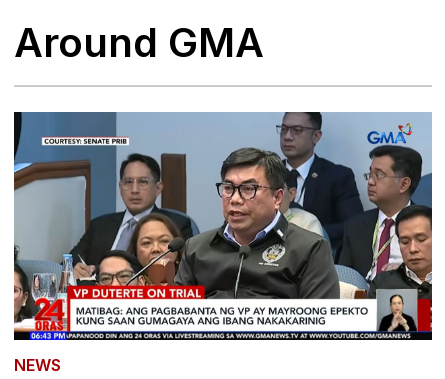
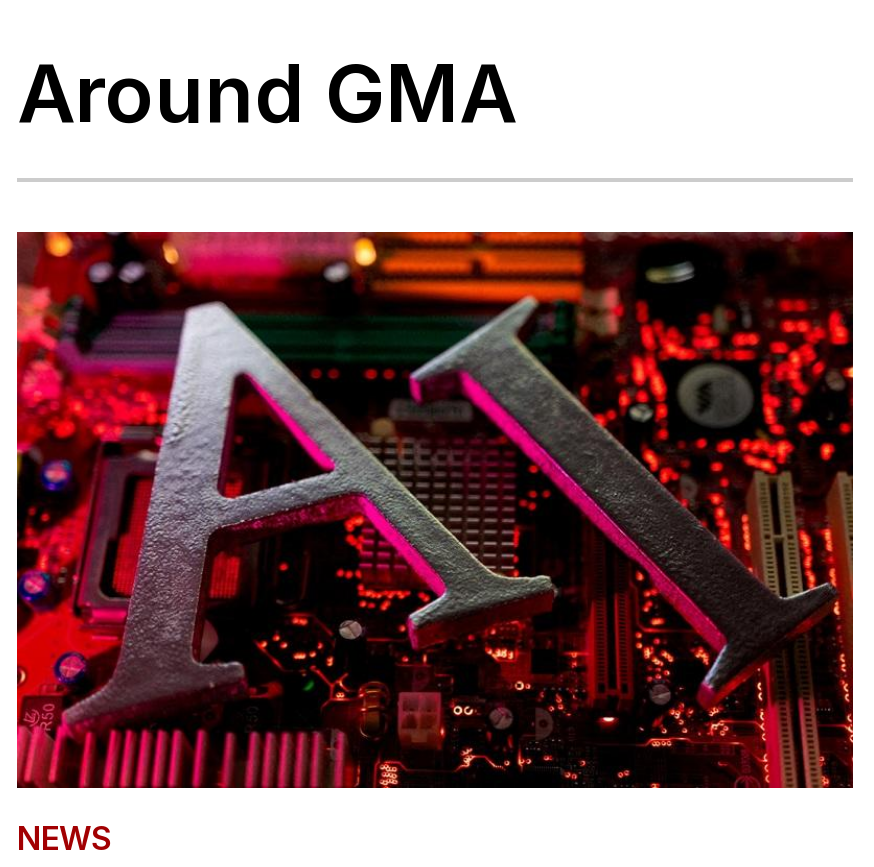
[13,111,433,341] [image] -> [15,230,855,790] [image]

